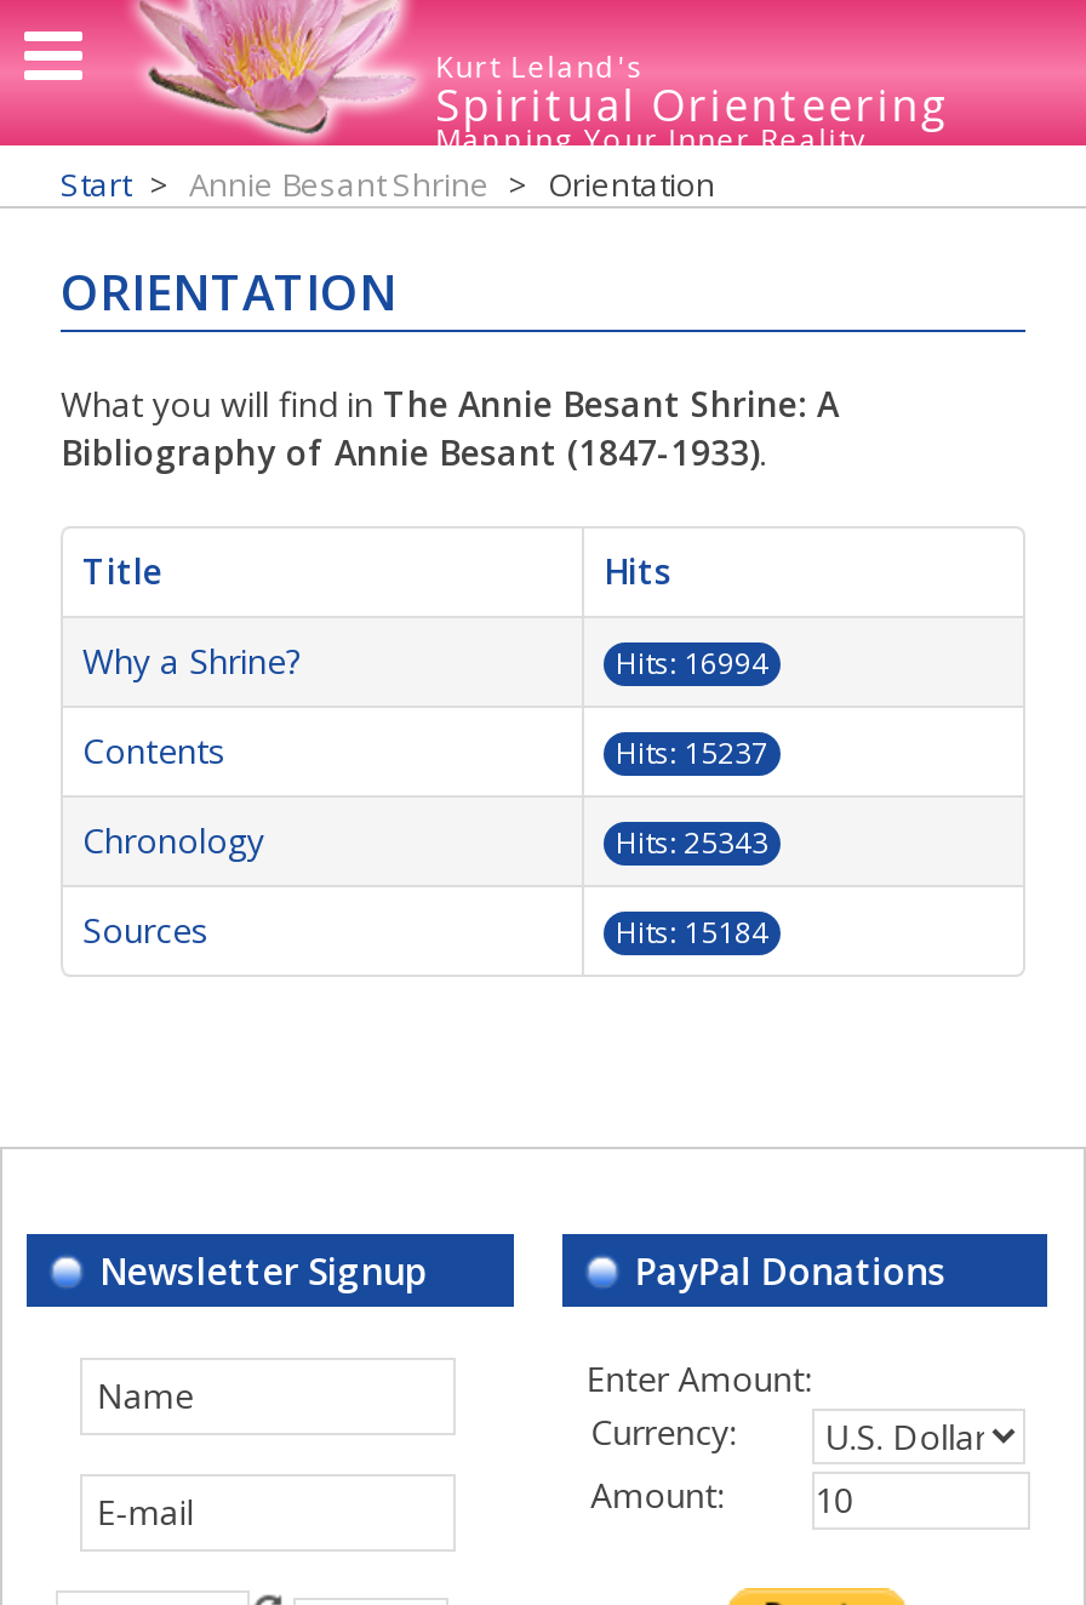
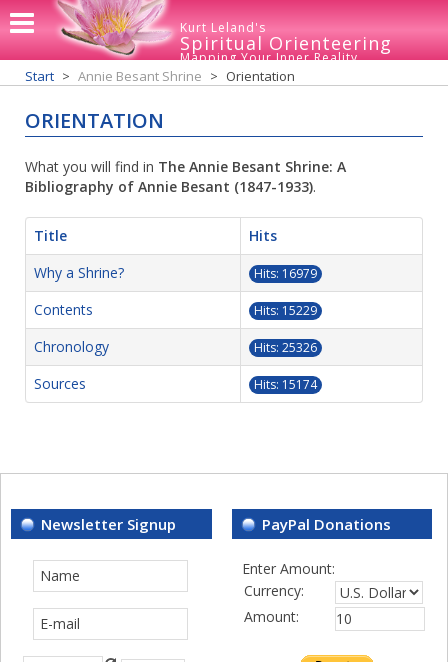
[616,642,768,683] Hits: 16994 -> [254,265,317,282] Hits: 16979
[616,732,768,773] Hits: 15237 -> [254,302,317,319] Hits: 15229
[616,822,768,863] Hits: 25343 -> [254,339,317,356] Hits: 25326
[616,911,768,953] Hits: 15184 -> [254,376,317,393] Hits: 15174

